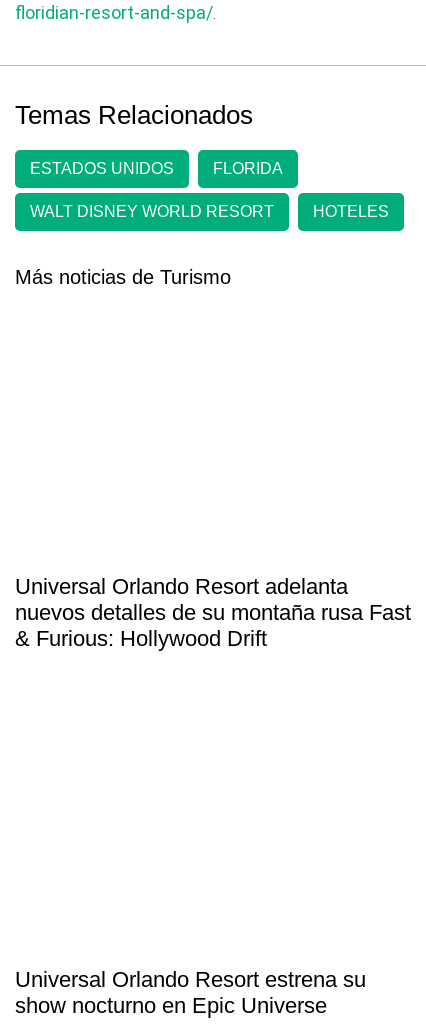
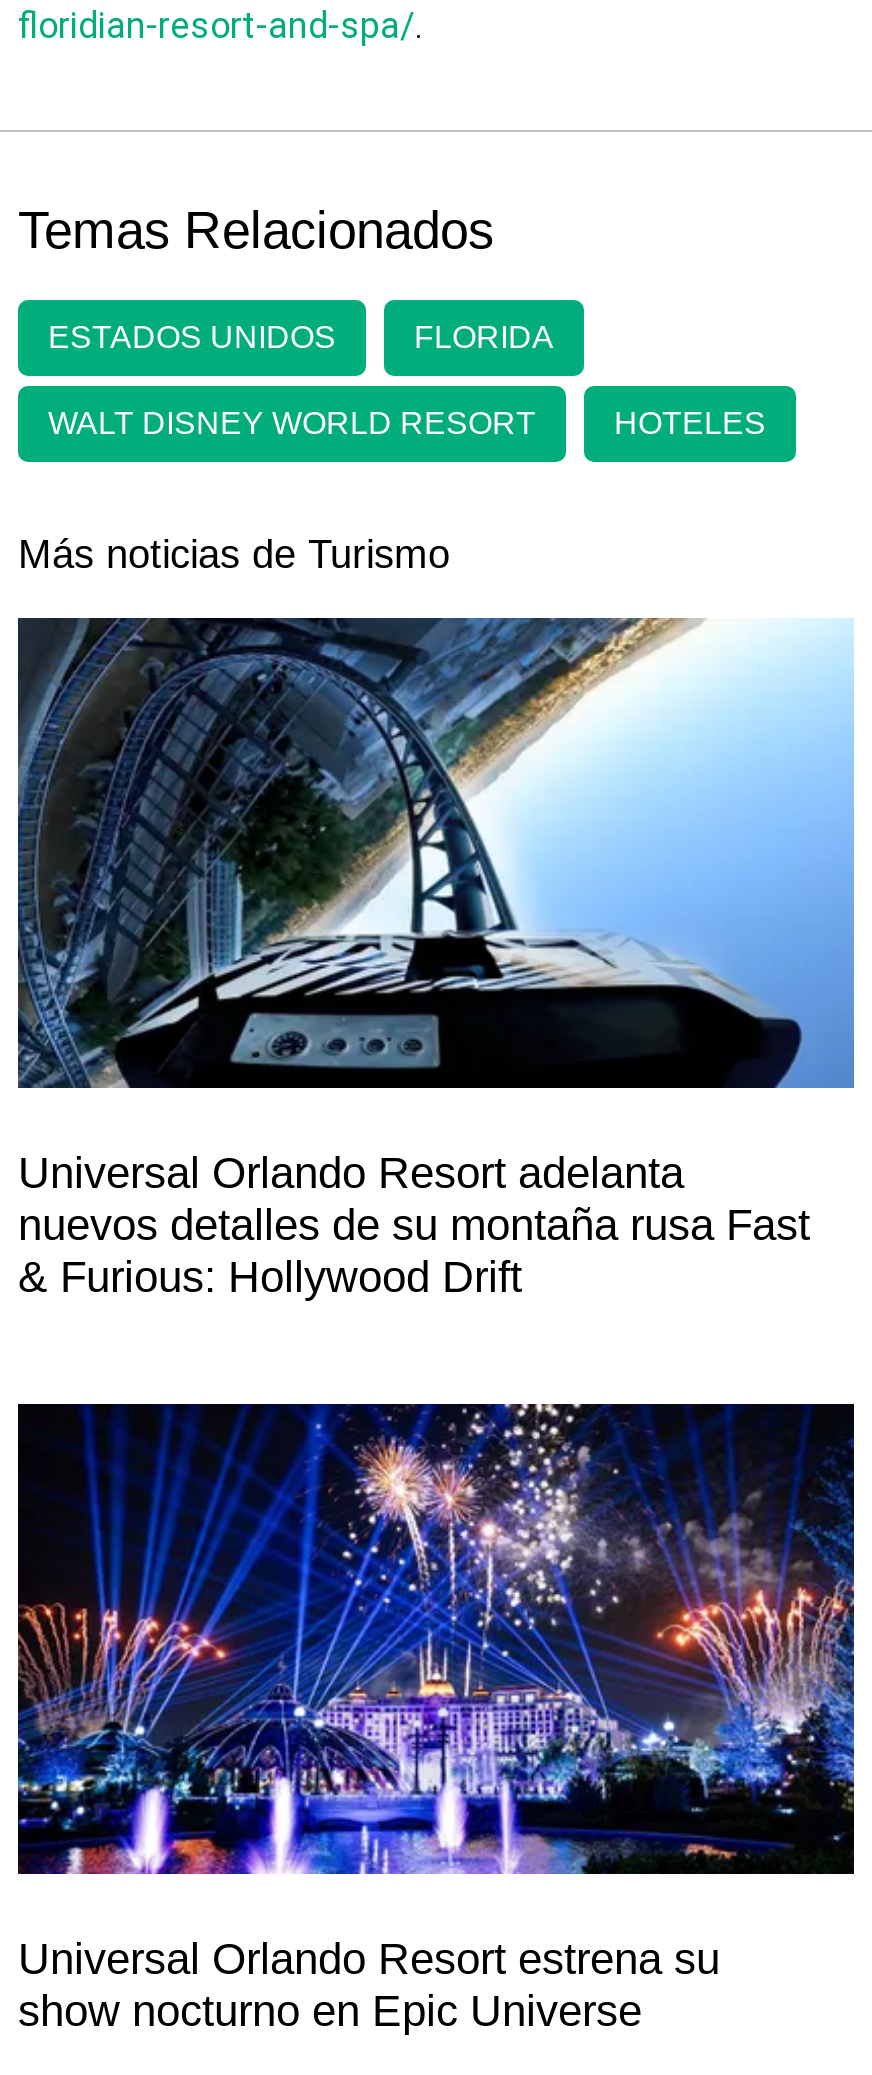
none -> [16,616,856,1090] [image]
none -> [16,1402,856,1876] [image]

